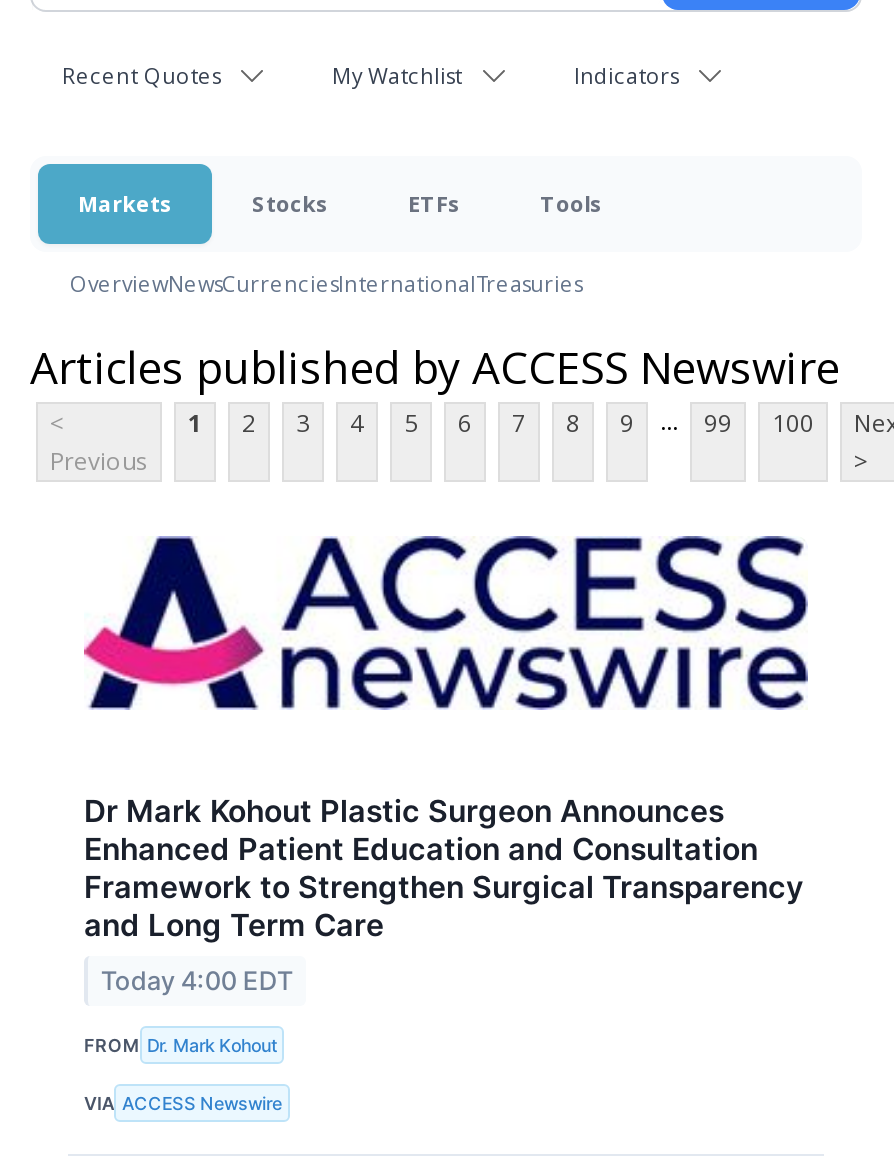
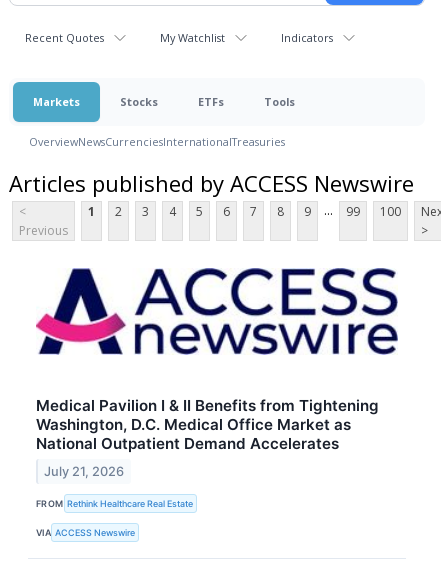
[84,792,804,944] Dr Mark Kohout Plastic Surgeon Announces | Enhanced Patient Education and Consultation | Framework to Strengthen Surgical Transparency | and Long Term Care -> [36,396,379,453] Medical Pavilion I & II Benefits from Tightening | Washington, D.C. Medical Office Market as | National Outpatient Demand Accelerates
[101,965,293,995] Today 4:00 EDT -> [44,464,124,479] July 21, 2026
[84,1034,277,1056] FROM Dr. Mark Kohout -> [36,498,193,509] FROM Rethink Healthcare Real Estate

